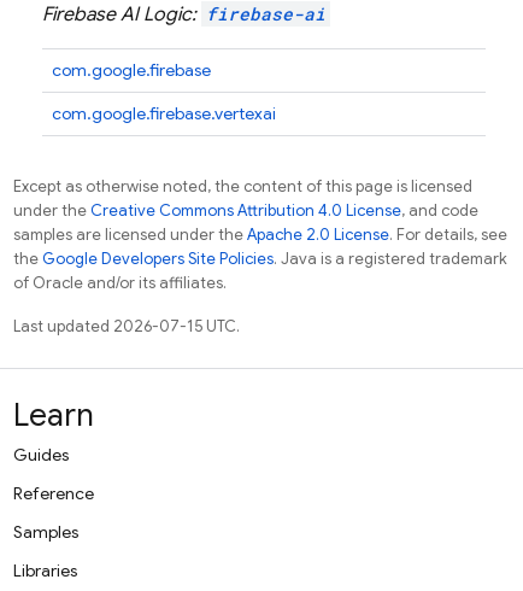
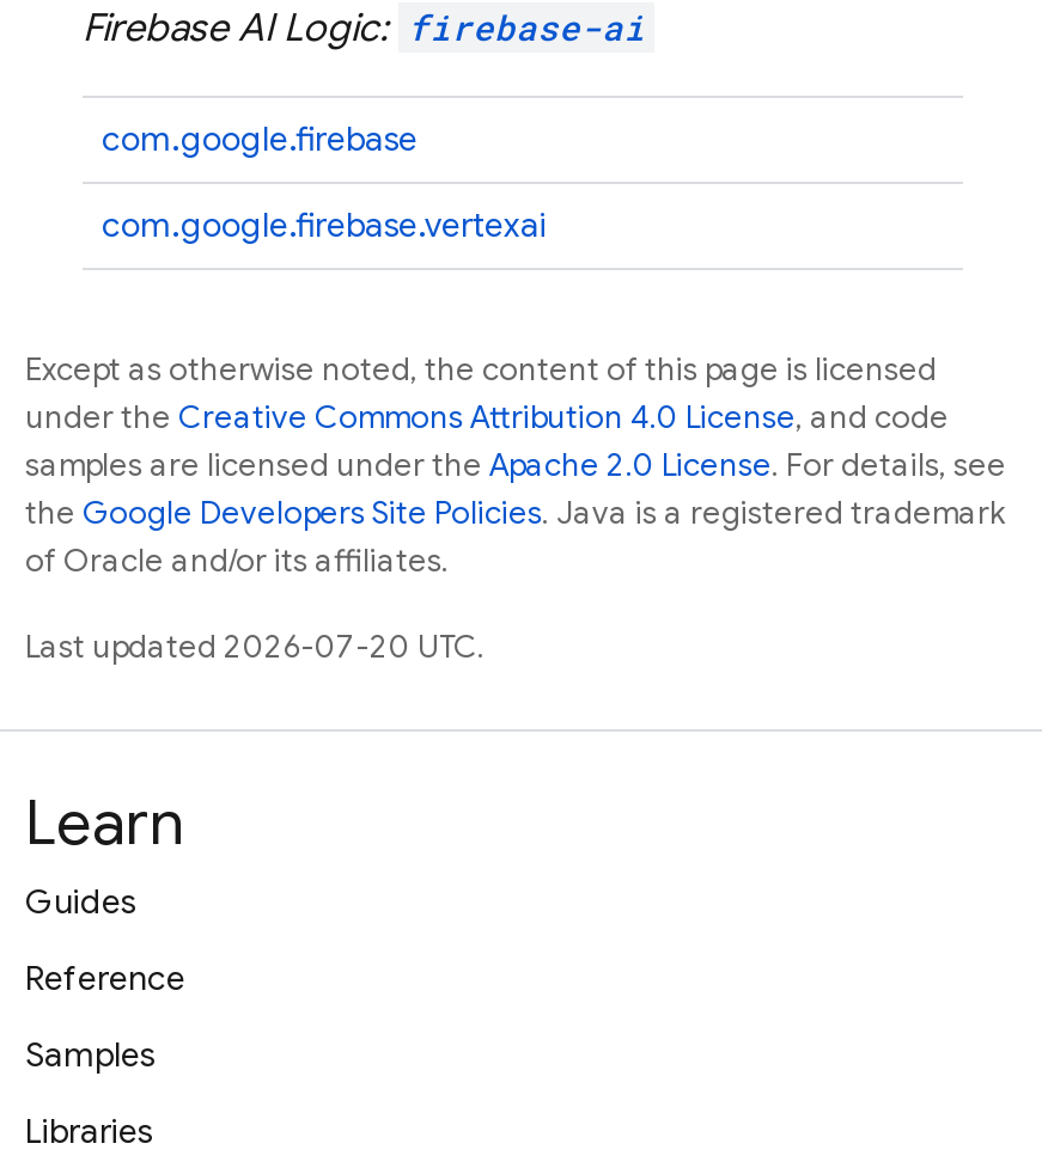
[13,316,240,337] Last updated 2026-07-15 UTC. -> [25,626,485,667] Last updated 2026-07-20 UTC.

